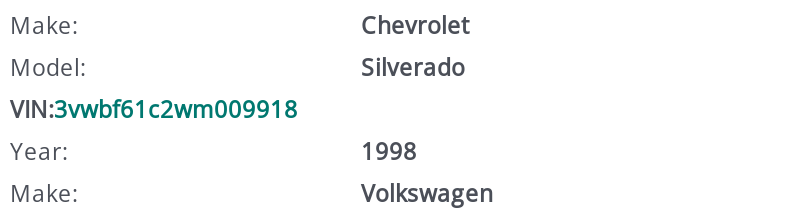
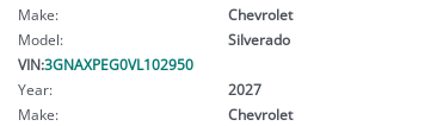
[10,91,298,123] VIN:3vwbf61c2wm009918 -> [18,54,193,73] VIN:3GNAXPEG0VL102950
[361,133,417,165] 1998 -> [227,79,261,98] 2027
[361,175,493,207] Volkswagen -> [227,104,292,123] Chevrolet

